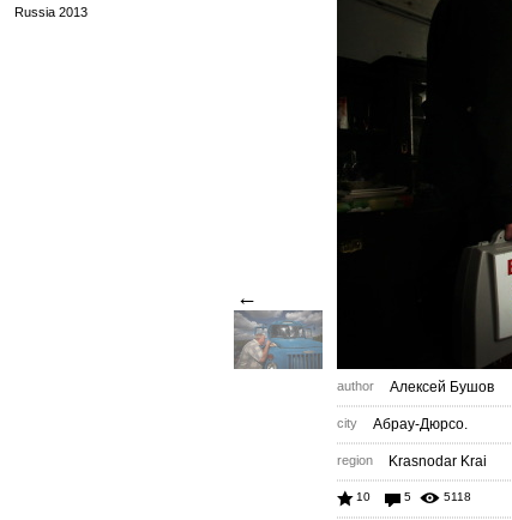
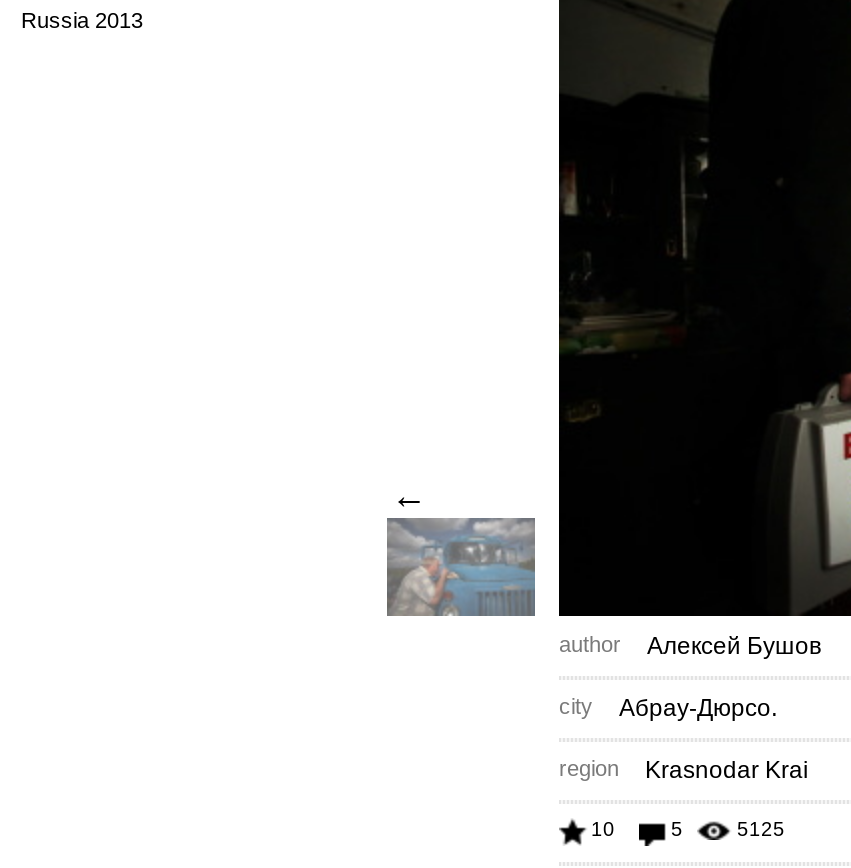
[444,490,471,503] 5118 -> [737,818,785,840] 5125

